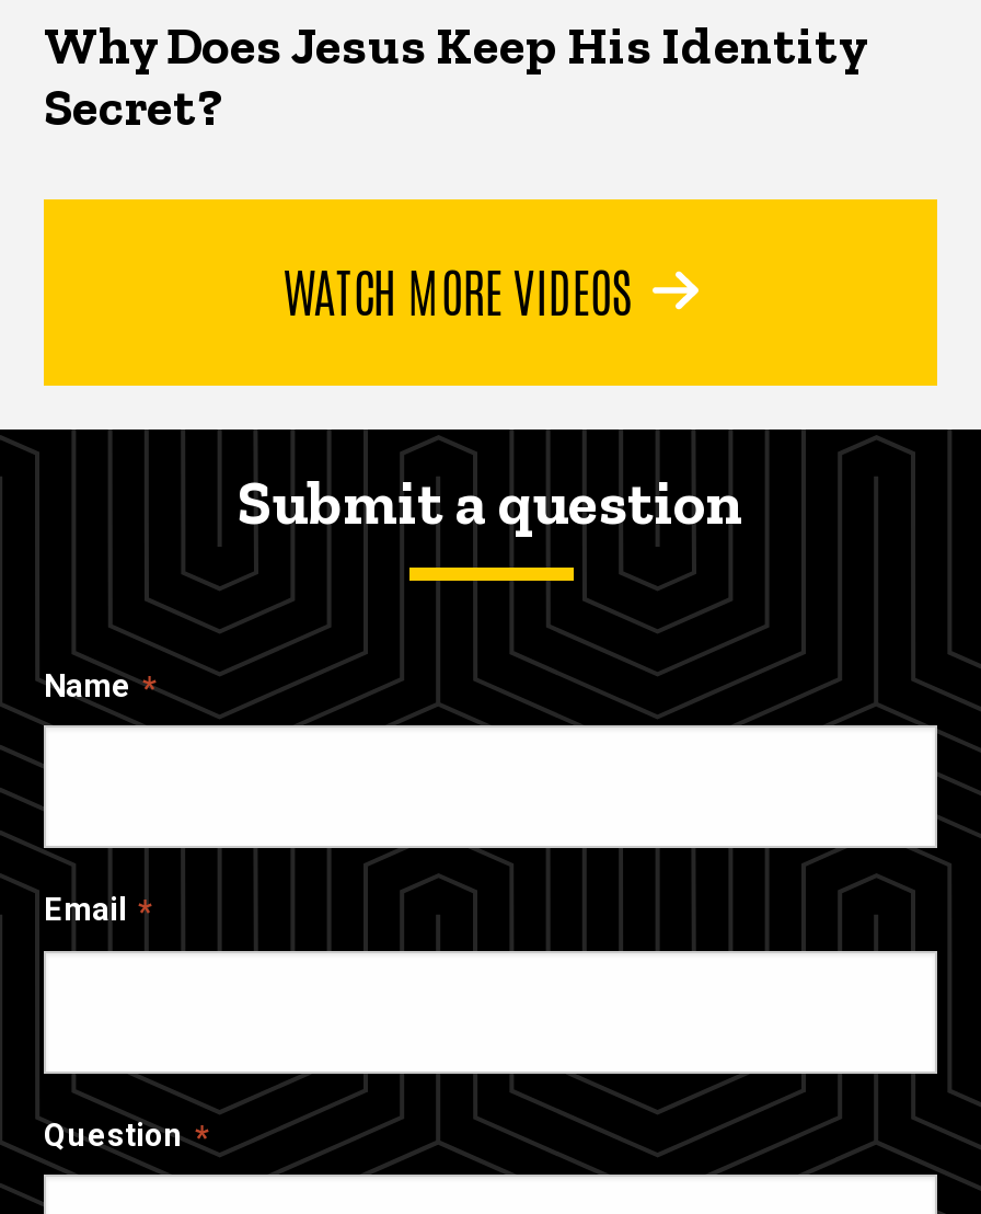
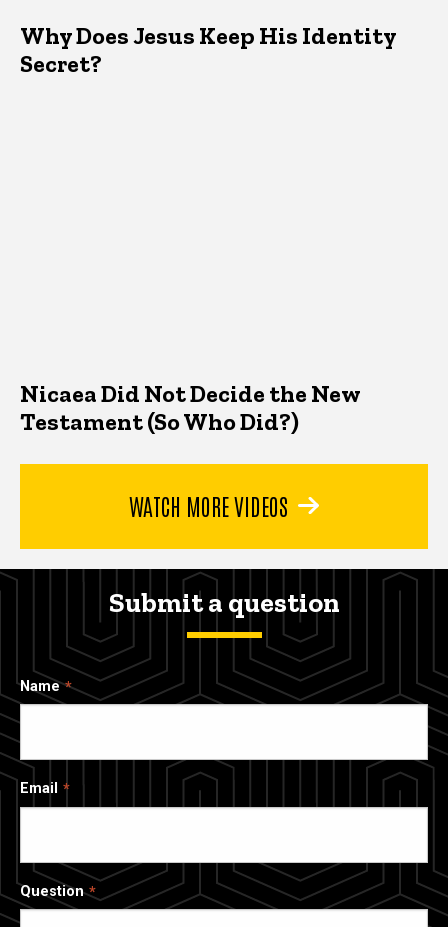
none -> [20,379,360,436] Nicaea Did Not Decide the New | Testament (So Who Did?)

